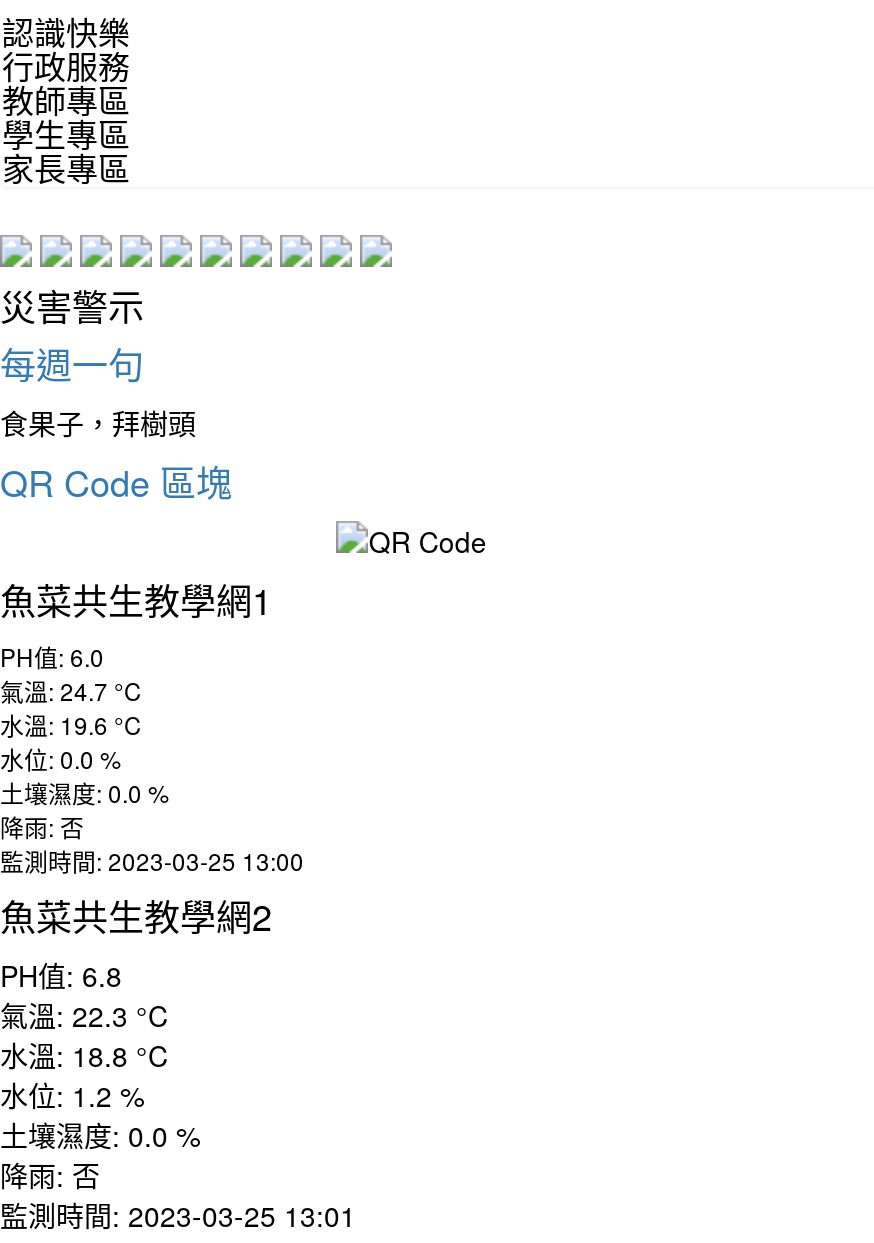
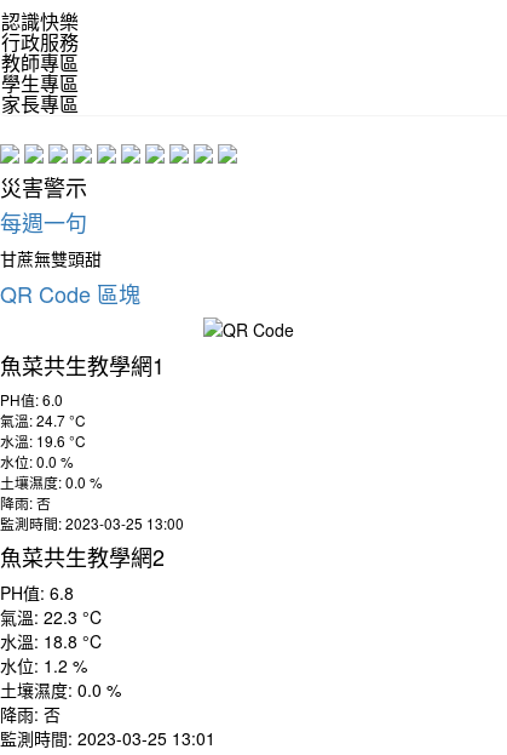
[0,404,196,444] 食果子，拜樹頭 -> [0,246,102,271] 甘蔗無雙頭甜

